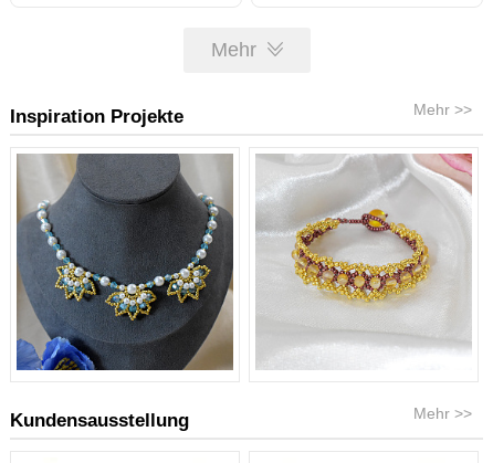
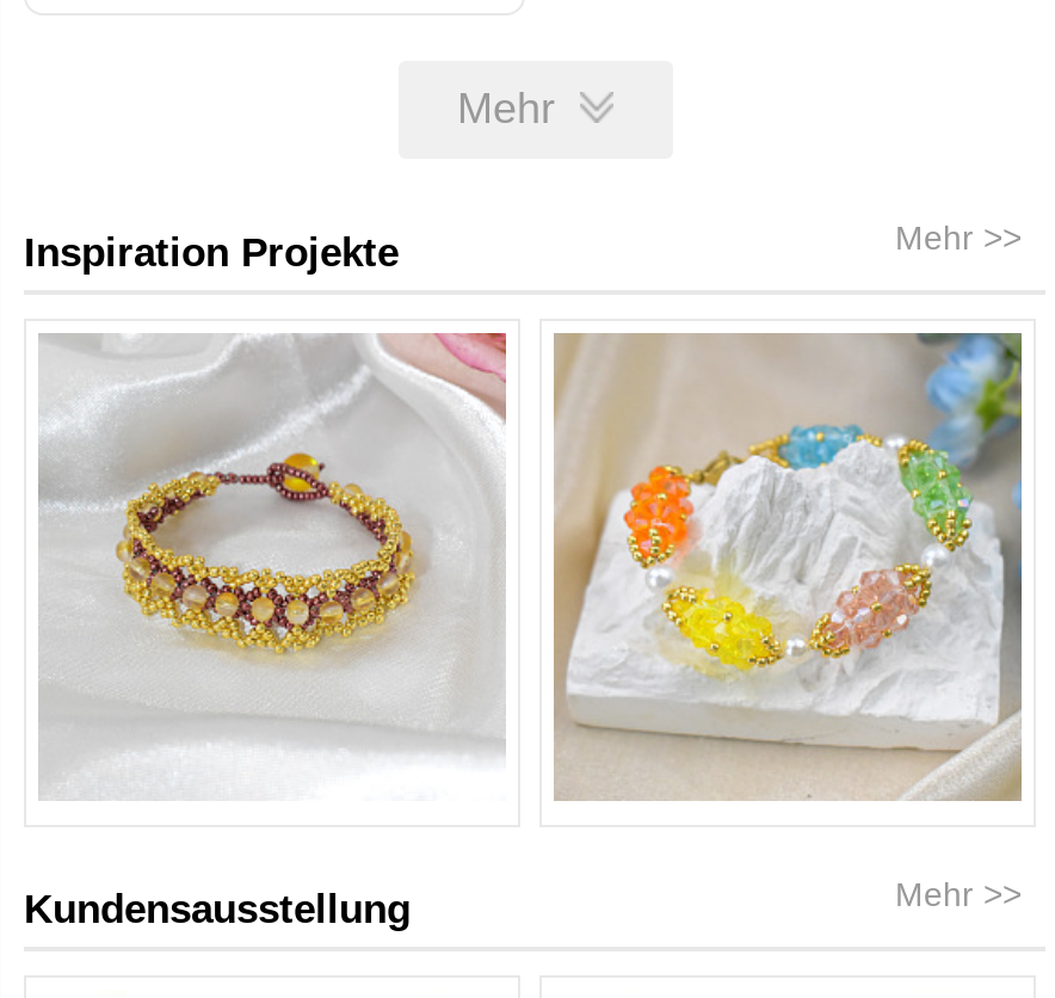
[15,152,234,371] [image] -> [38,332,506,800] [image]
[256,152,472,370] [image] -> [554,332,1024,805] [image]

